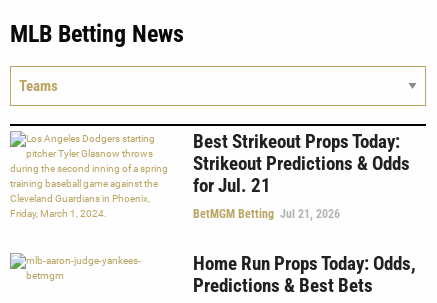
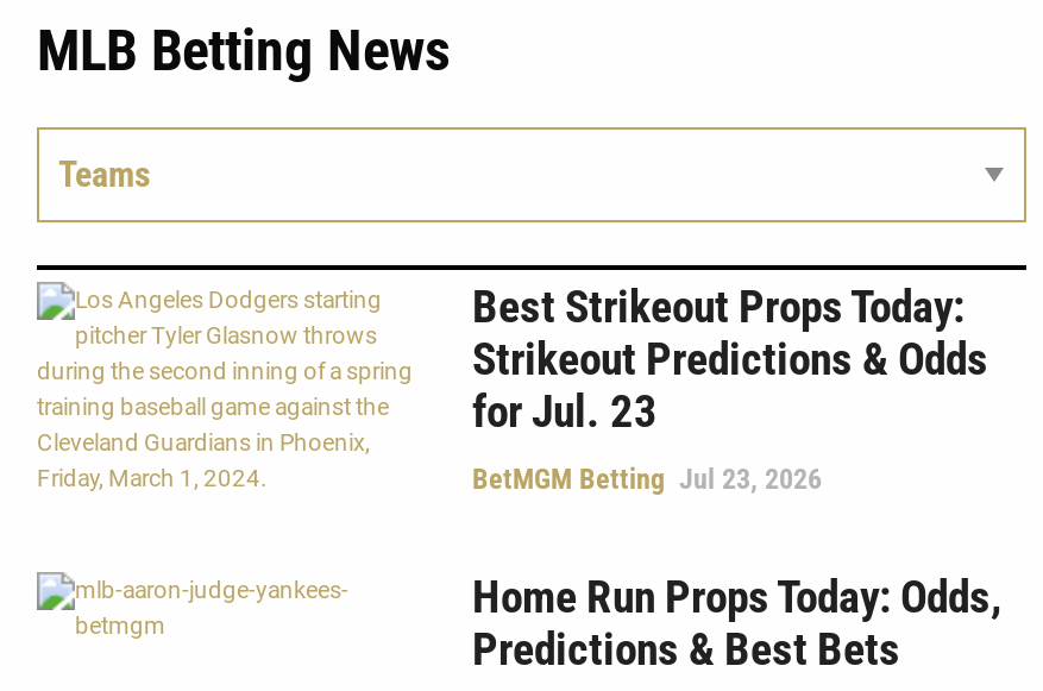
[193,174,271,197] for Jul. 21 -> [472,384,658,438] for Jul. 23
[193,207,340,221] BetMGM Betting Jul 21, 2026 -> [472,462,822,495] BetMGM Betting Jul 23, 2026

